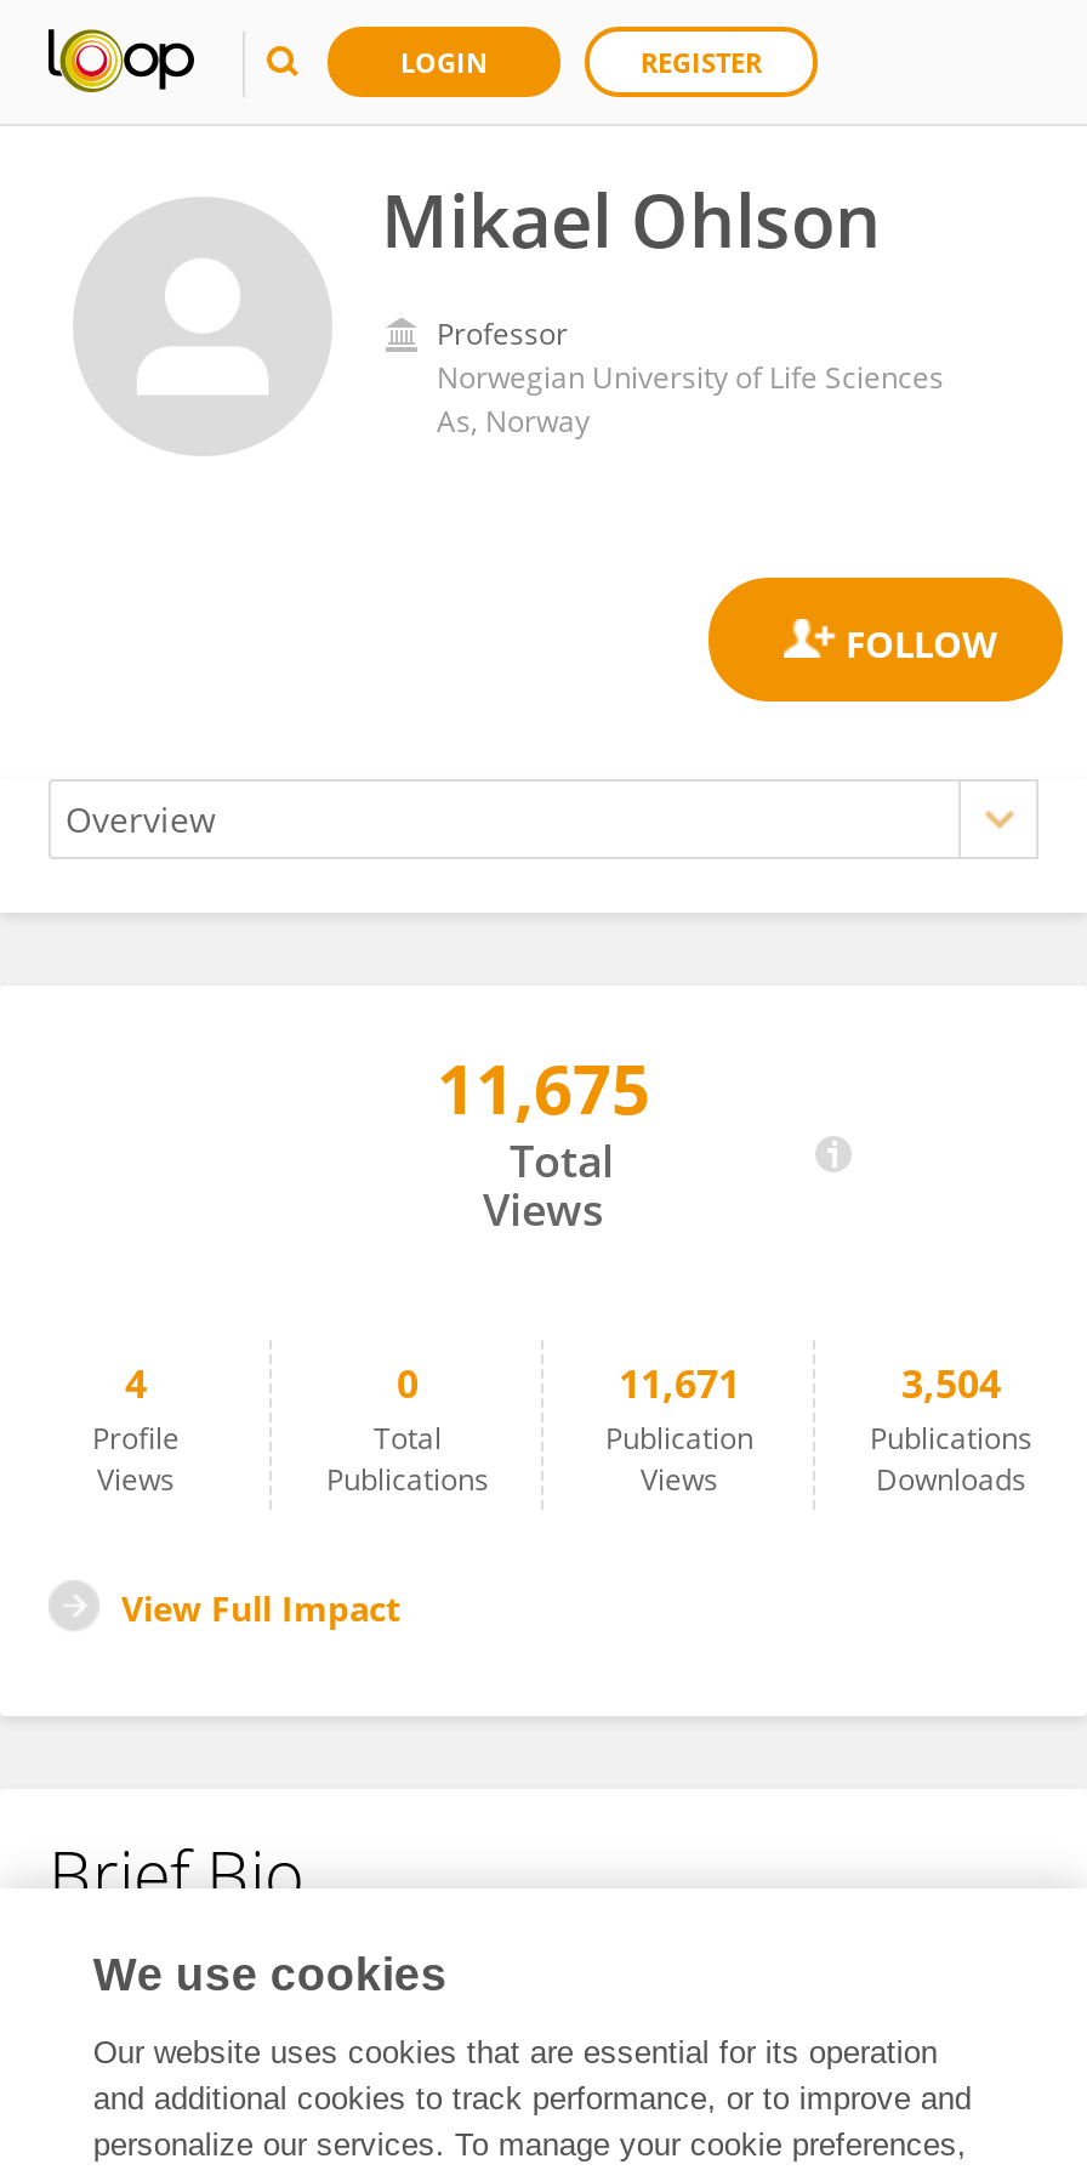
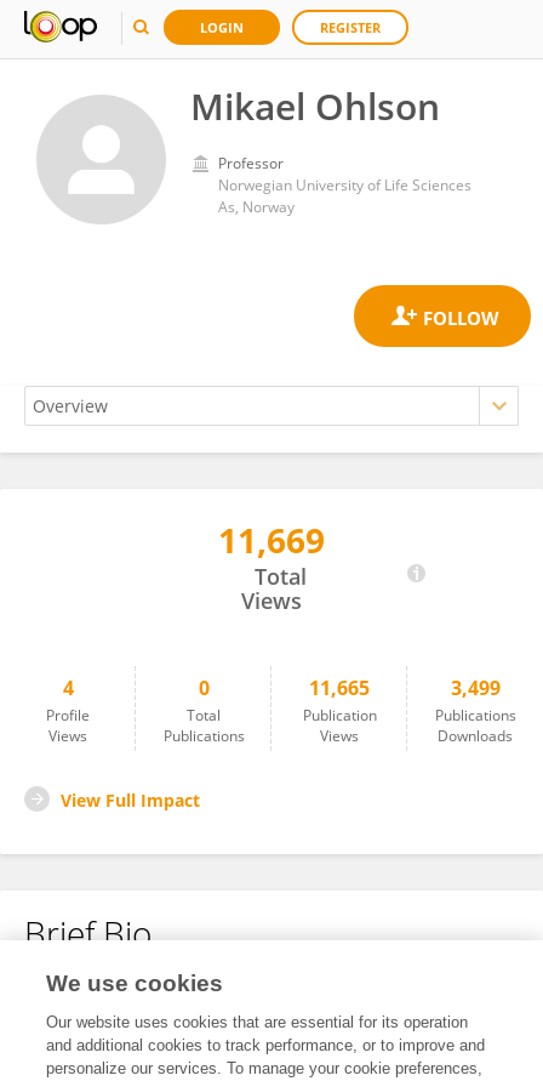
[437,1041,650,1134] 11,675 -> [218,517,325,563] 11,669
[619,1357,740,1410] 11,671 -> [309,675,370,701] 11,665
[901,1357,1001,1410] 3,504 -> [450,675,500,701] 3,499

